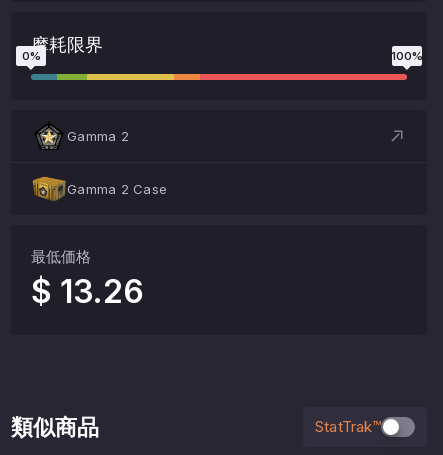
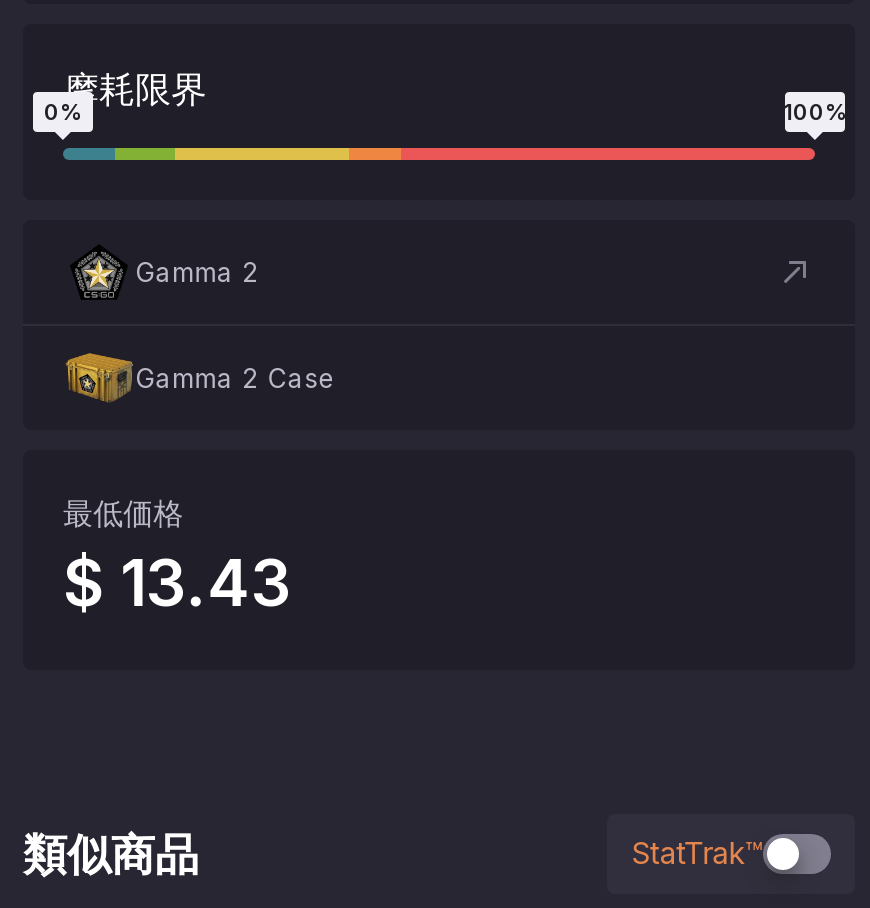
[31,272,144,311] $ 13.26 -> [63,544,293,622] $ 13.43

